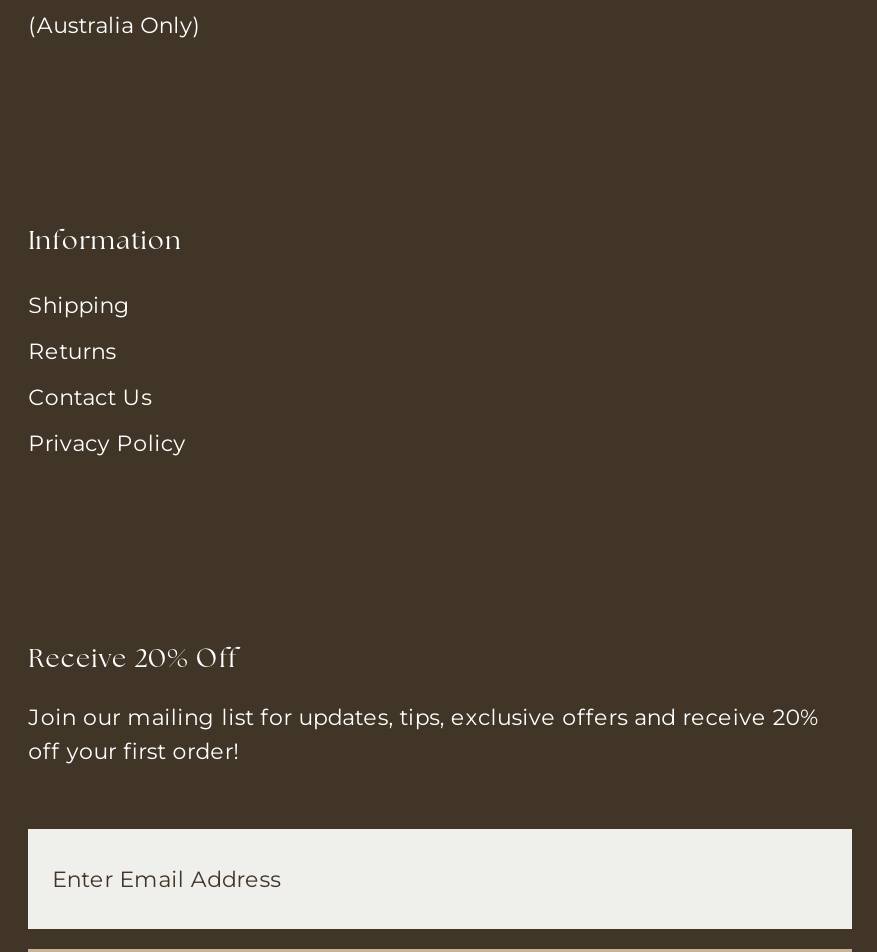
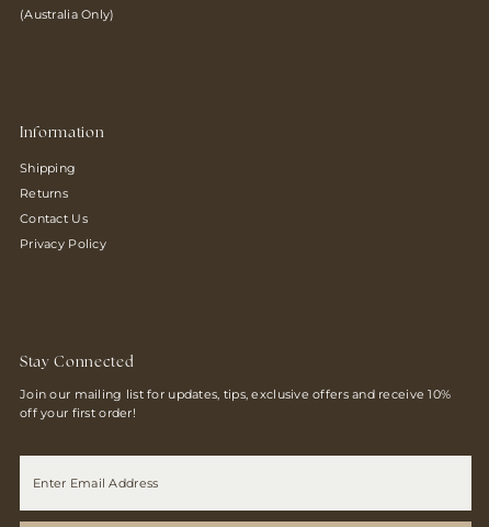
[28,646,238,672] Receive 20% Off -> [20,355,134,369] Stay Connected
[28,702,819,730] Join our mailing list for updates, tips, exclusive offers and receive 20% -> [20,386,451,401] Join our mailing list for updates, tips, exclusive offers and receive 10%

